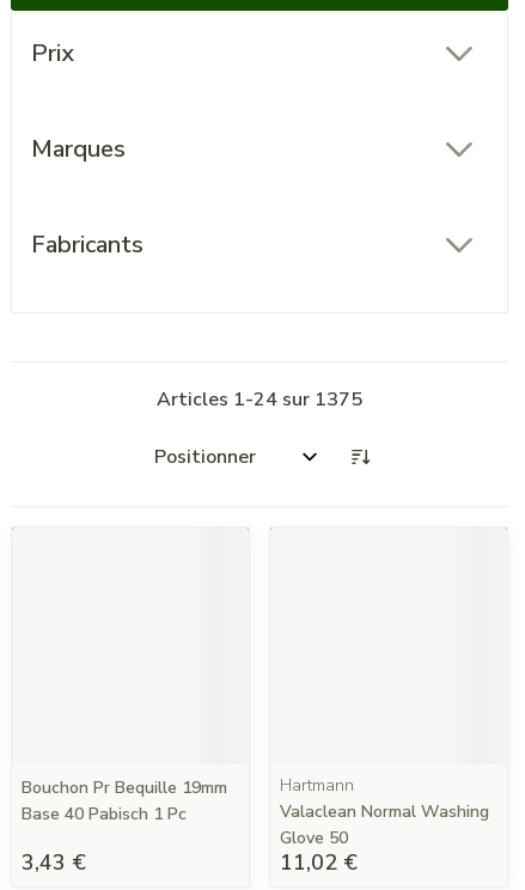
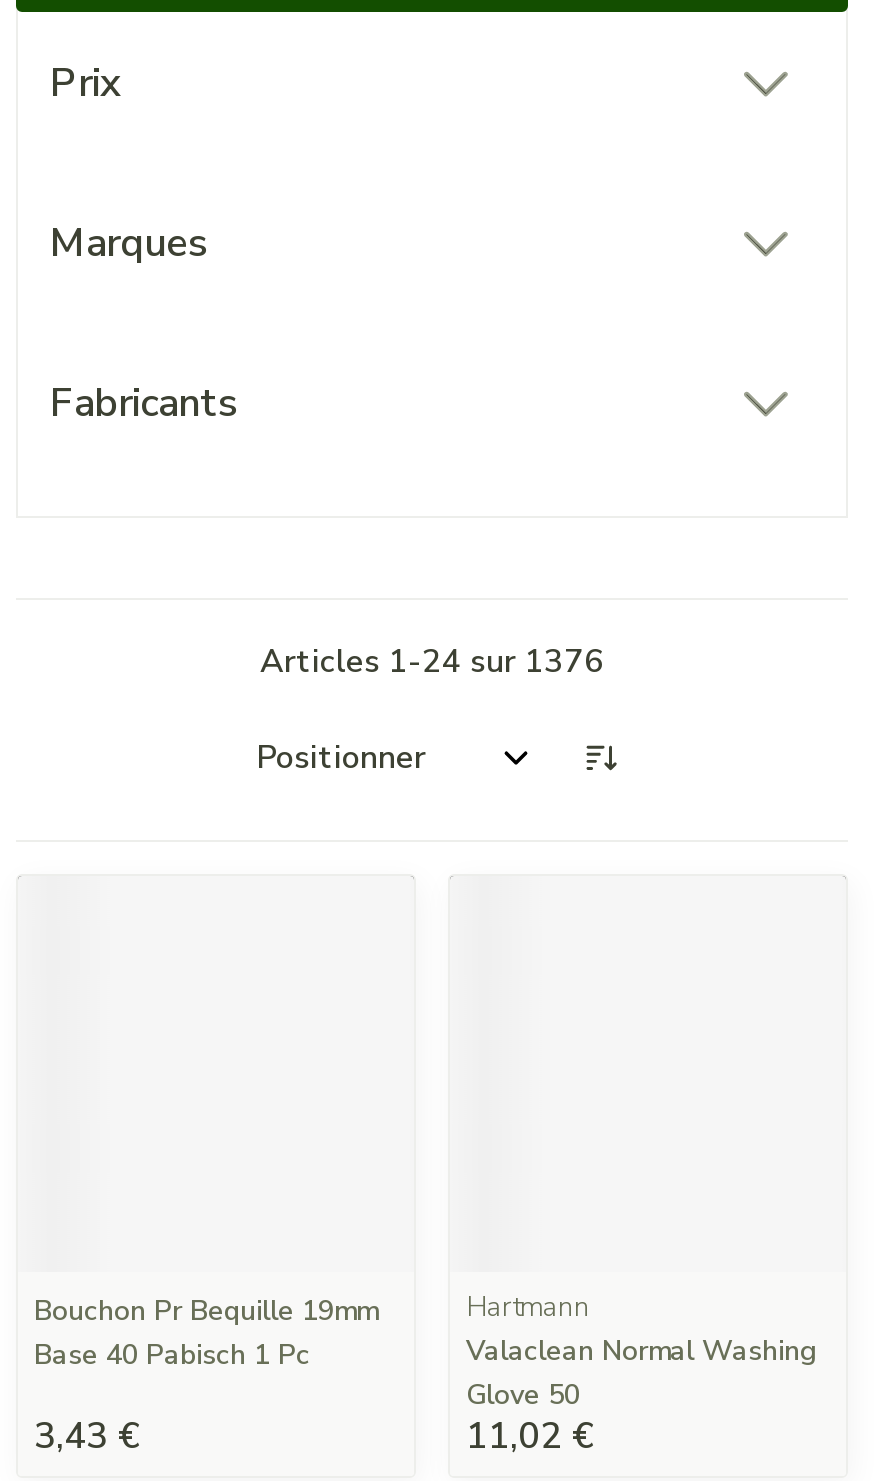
[157,386,362,413] Articles 1-24 sur 1375 -> [260,640,604,684] Articles 1-24 sur 1376

